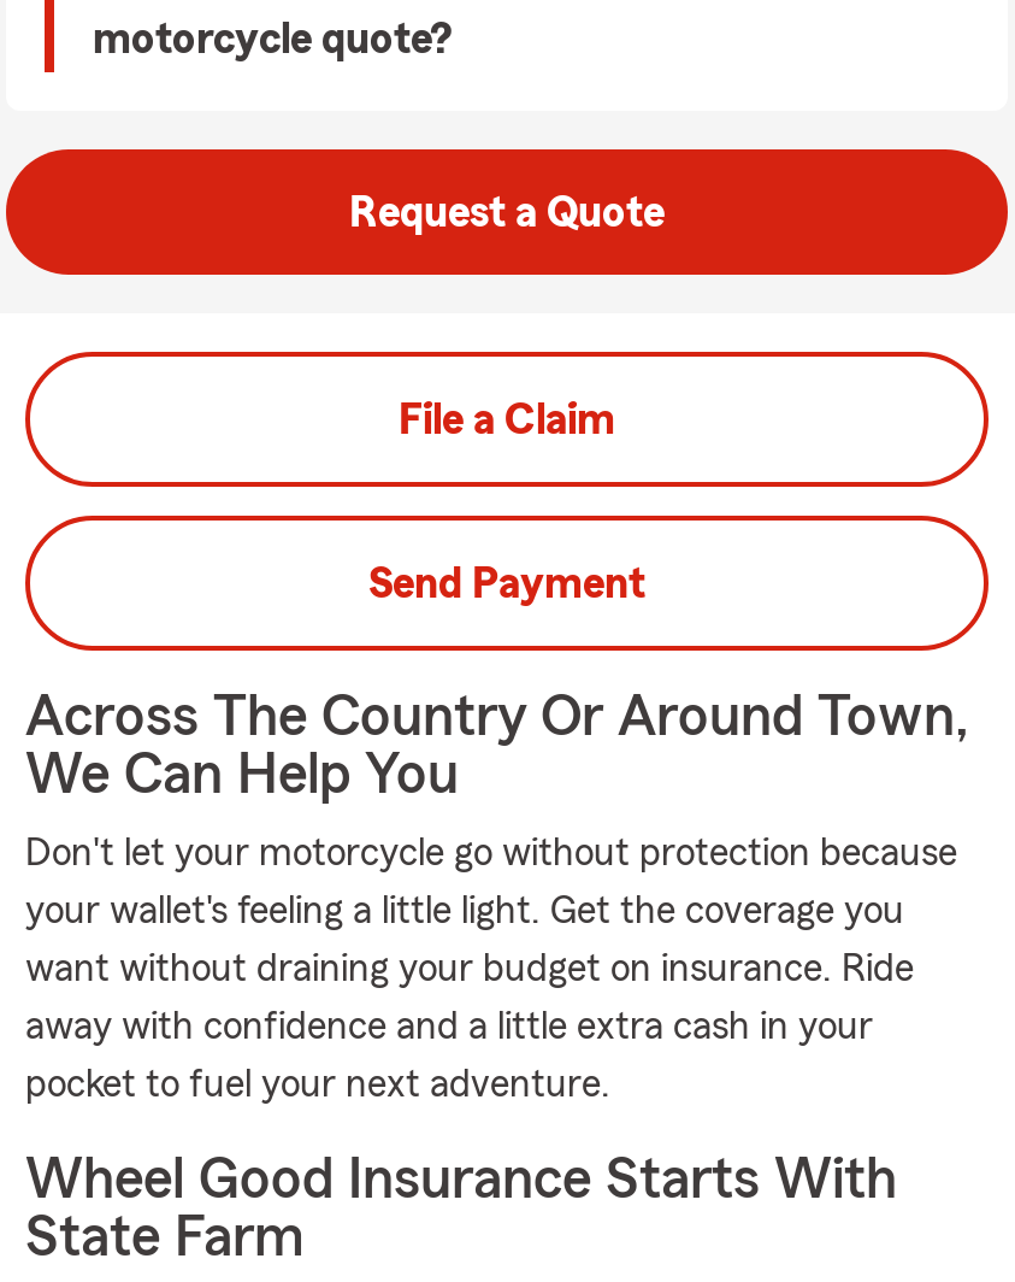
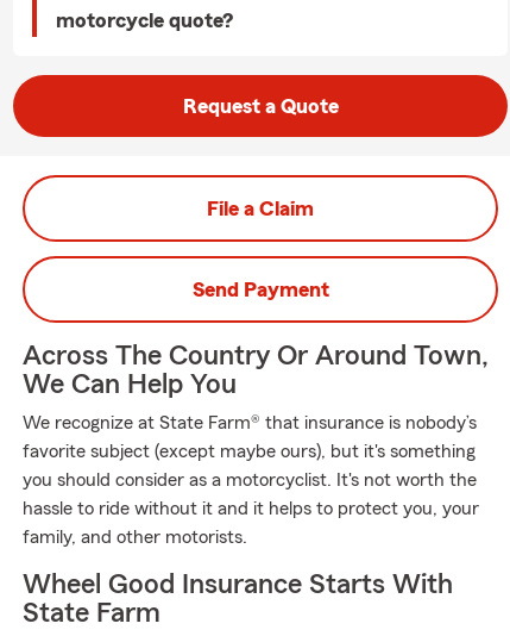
[25,834,957,872] Don't let your motorcycle go without protection because -> [23,413,477,432] We recognize at State Farm® that insurance is nobody’s
[25,892,904,930] your wallet's feeling a little light. Get the coverage you -> [23,442,476,461] favorite subject (except maybe ours), but it's something
[25,949,914,988] want without draining your budget on insurance. Ride -> [23,470,477,490] you should consider as a motorcyclist. It's not worth the
[25,1007,873,1046] away with confidence and a little extra cash in your -> [23,499,479,518] hassle to ride without it and it helps to protect you, your
[25,1065,610,1104] pocket to fuel your next adventure. -> [23,528,247,547] family, and other motorists.

